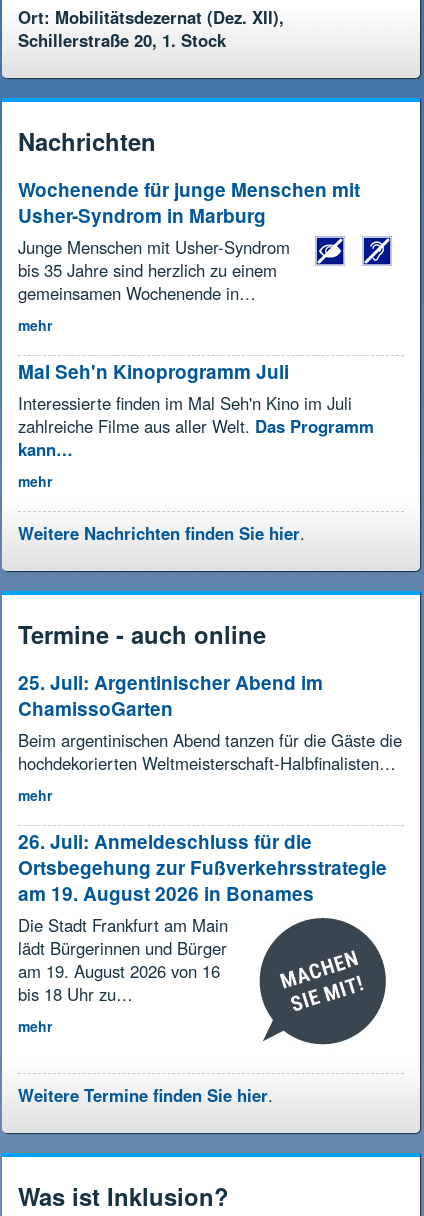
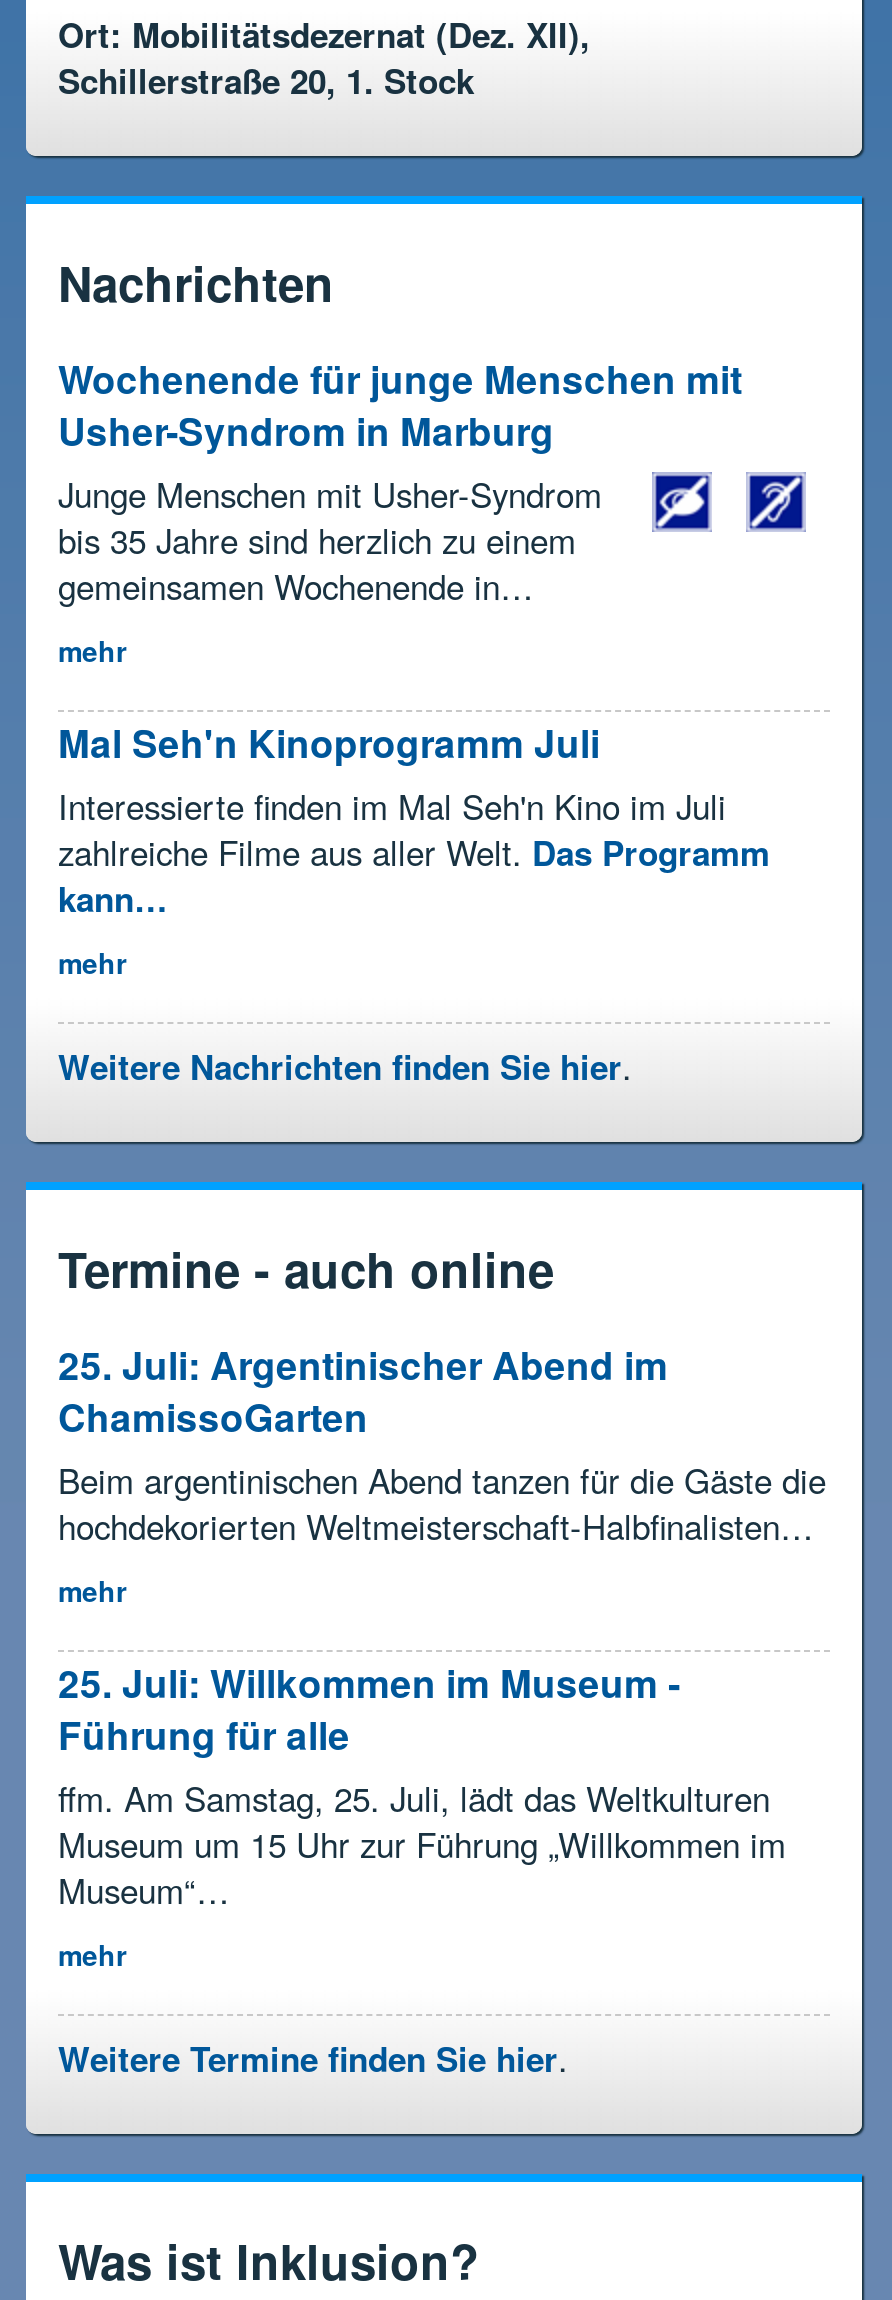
[18,828,387,1006] 26. Juli: Anmeldeschluss für die | Ortsbegehung zur Fußverkehrsstrategie | am 19. August 2026 in Bonames | Die Stadt Frankfurt am Main | lädt Bürgerinnen und Bürger | am 19. August 2026 von 16 | bis 18 Uhr zu… -> [58,1656,786,1914] 25. Juli: Willkommen im Museum - | Führung für alle | ffm. Am Samstag, 25. Juli, lädt das Weltkulturen | Museum um 15 Uhr zur Führung „Willkommen im | Museum“…
[259,991,386,1045] [image] -> none

